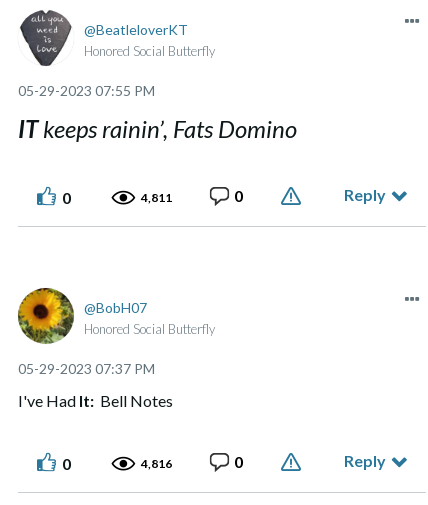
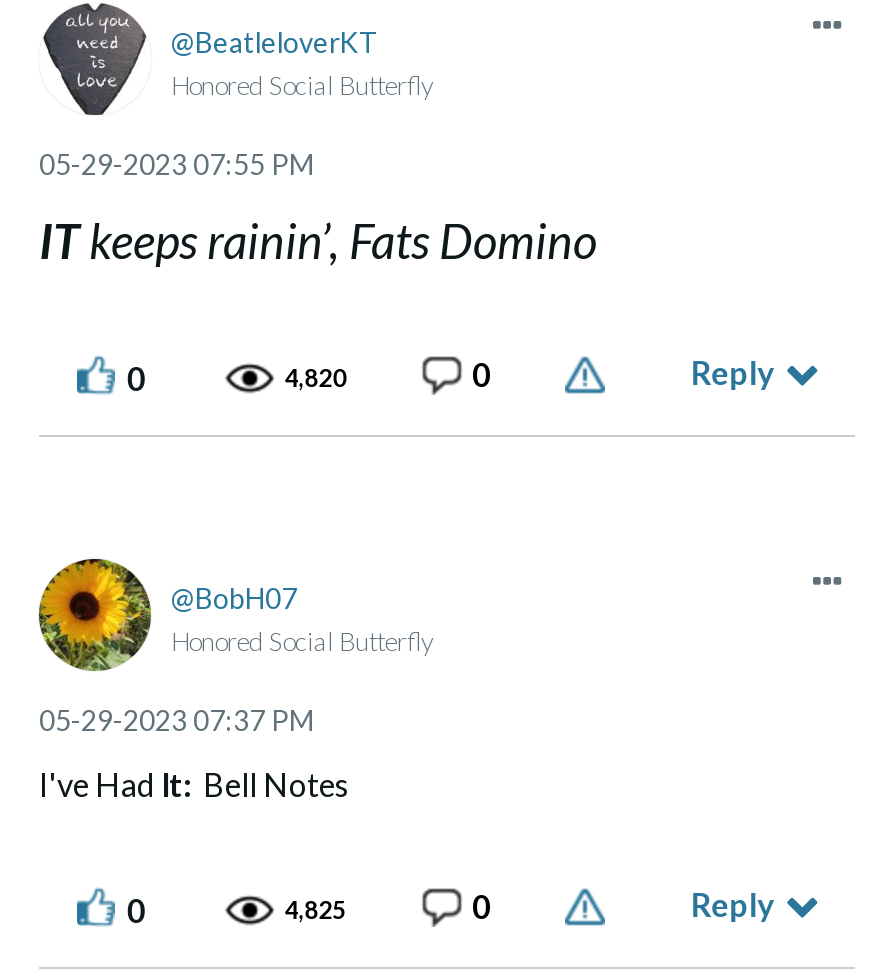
[141,190,172,205] 4,811 -> [284,362,346,392] 4,820
[141,456,172,471] 4,816 -> [284,894,346,924] 4,825

